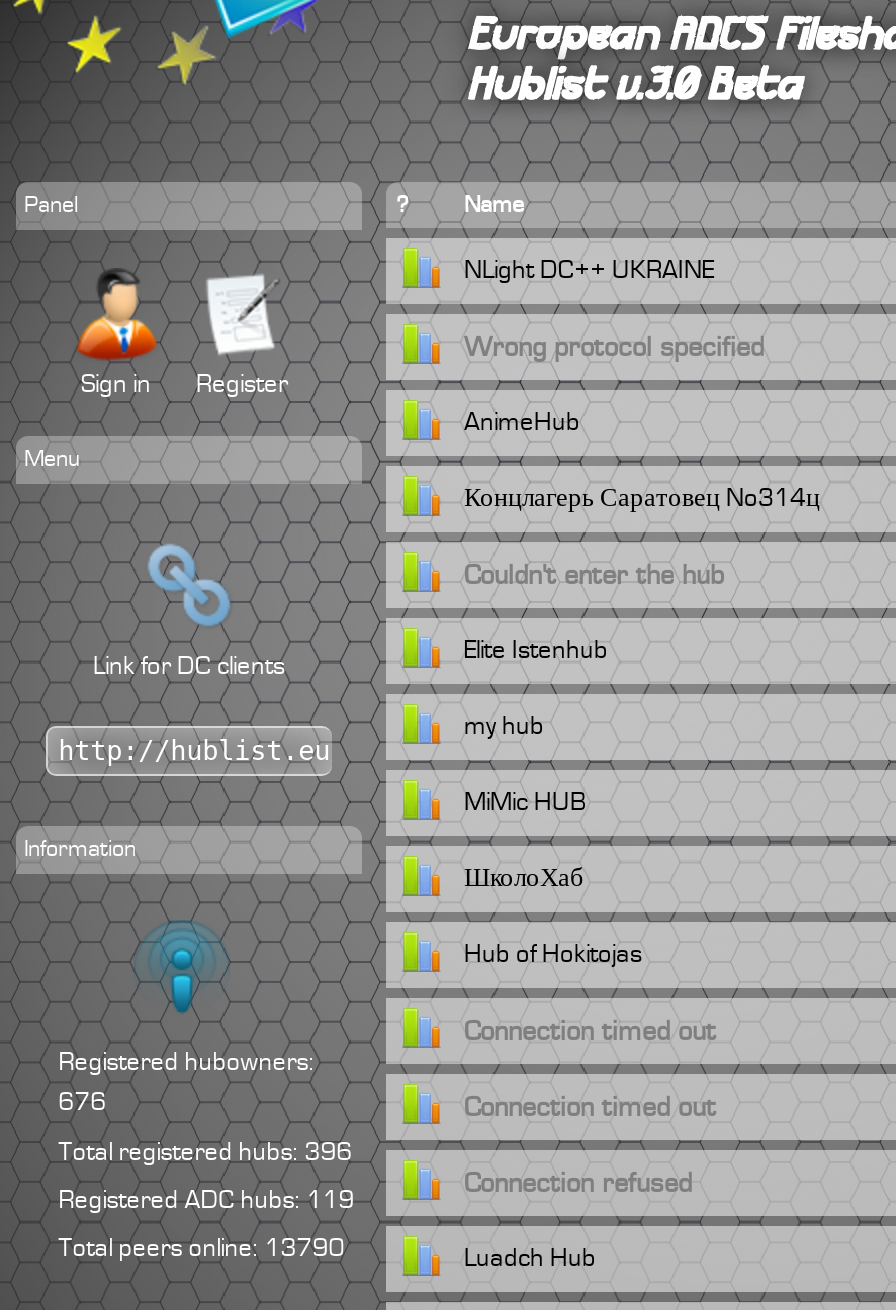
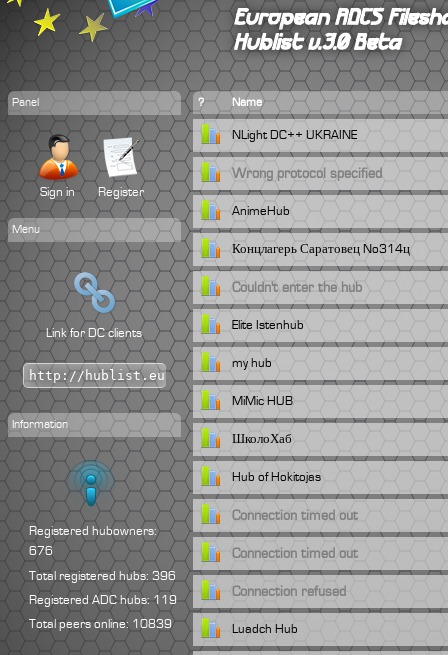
[58,1233,344,1261] Total peers online: 13790 -> [29,617,172,631] Total peers online: 10839

